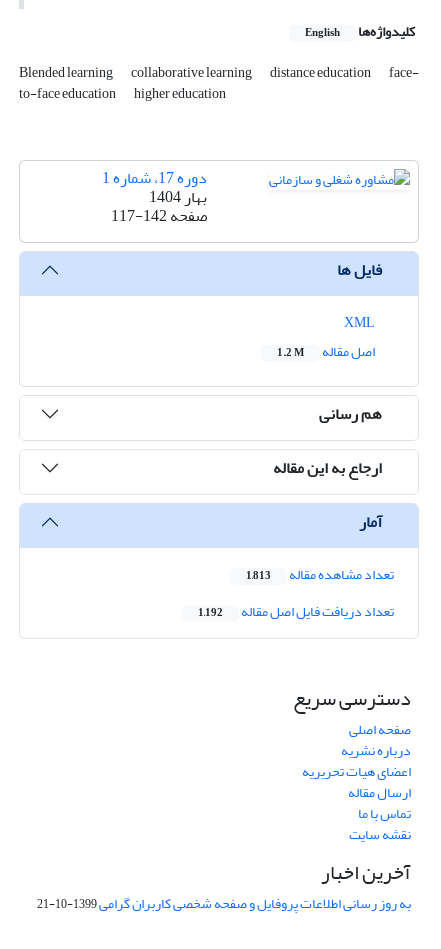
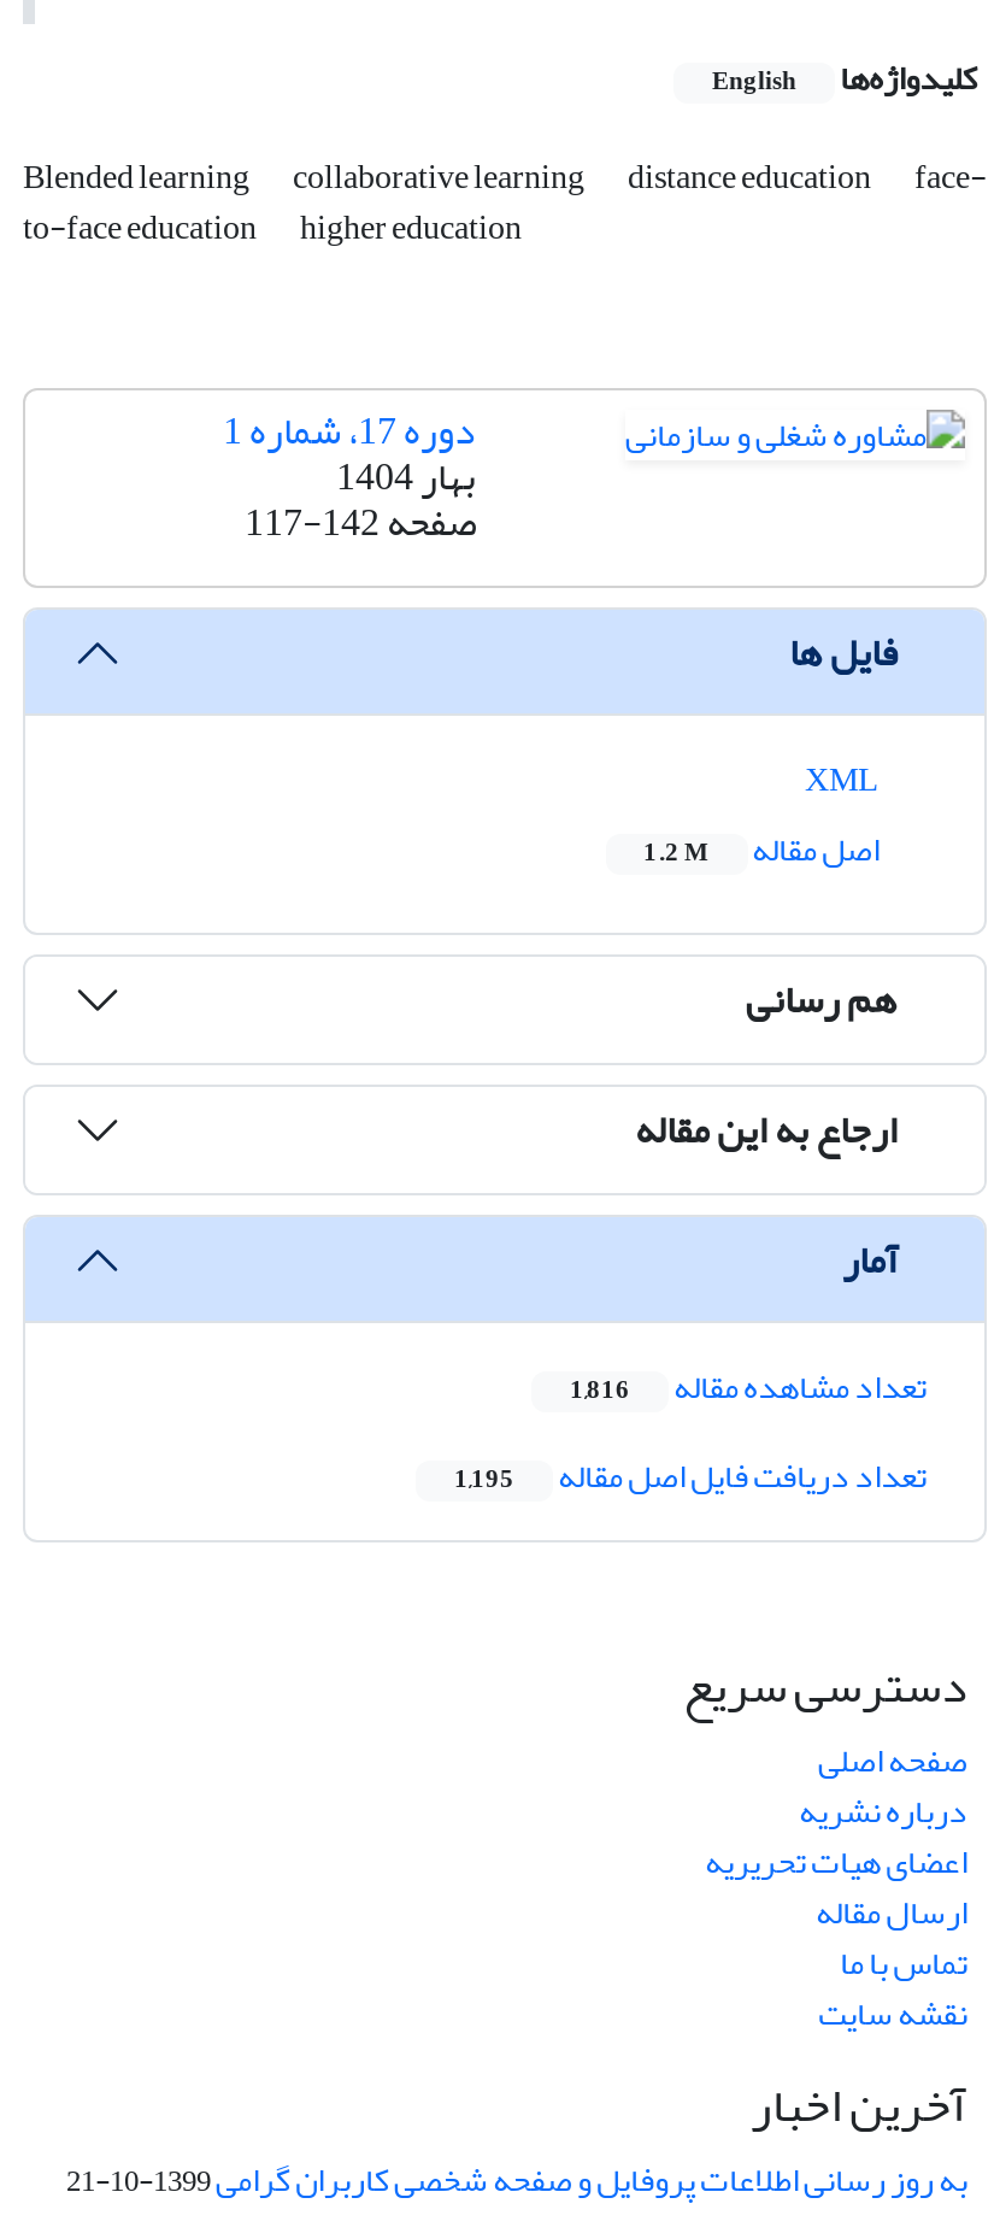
[246,561,394,588] تعداد مشاهده مقاله 1,813 -> [570,1355,927,1421] تعداد مشاهده مقاله 1,816
[198,598,394,625] تعداد دریافت فایل اصل مقاله 1,192 -> [454,1445,927,1510] تعداد دریافت فایل اصل مقاله 1,195

